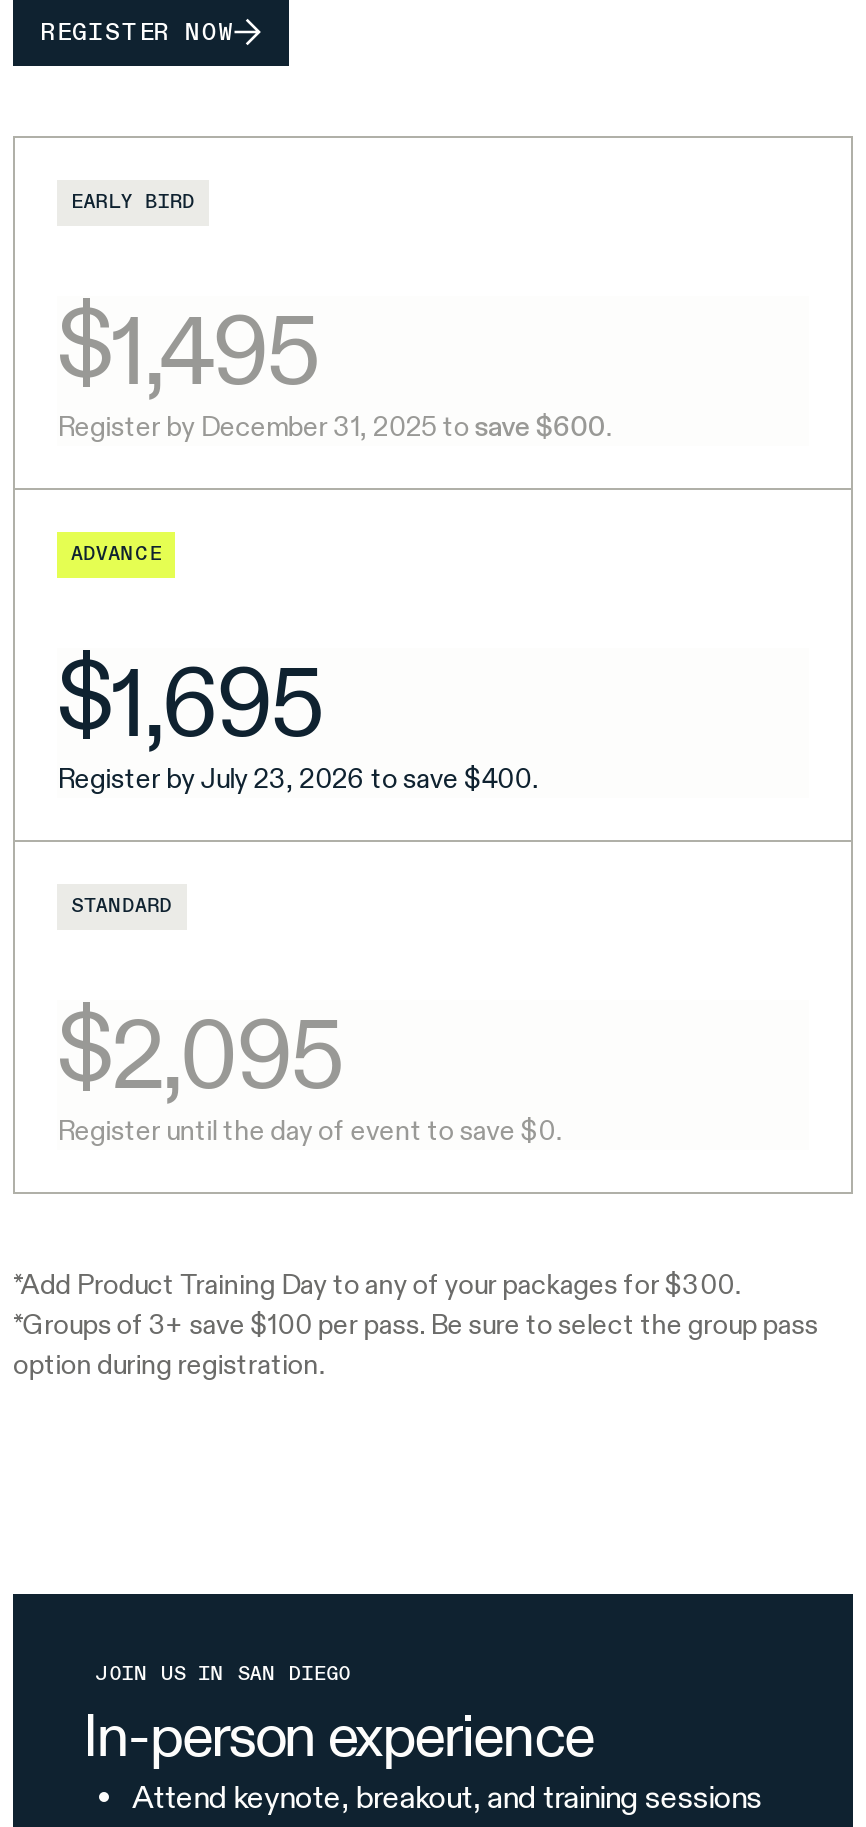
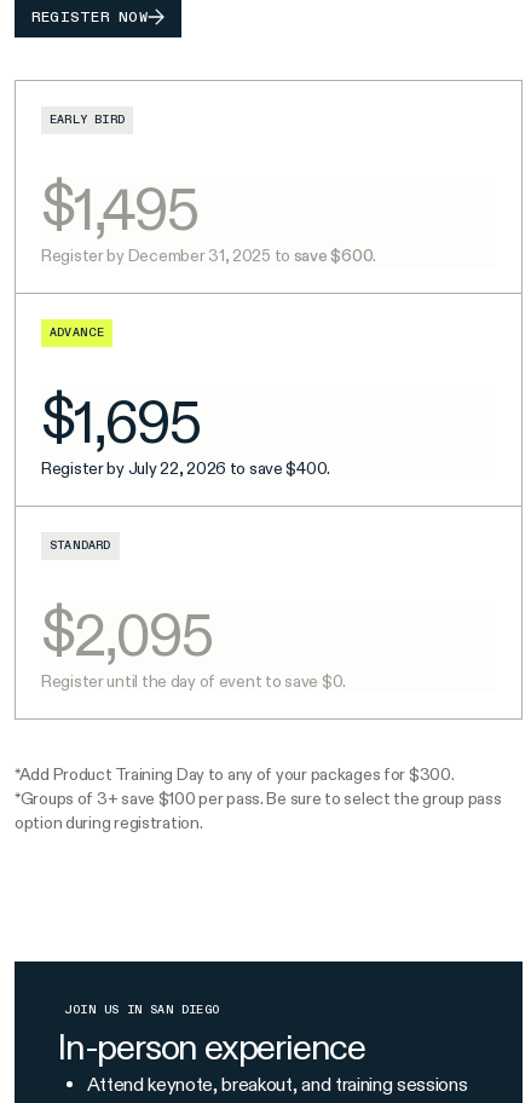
[57,761,537,797] Register by July 23, 2026 to save $400. -> [41,458,330,480] Register by July 22, 2026 to save $400.

